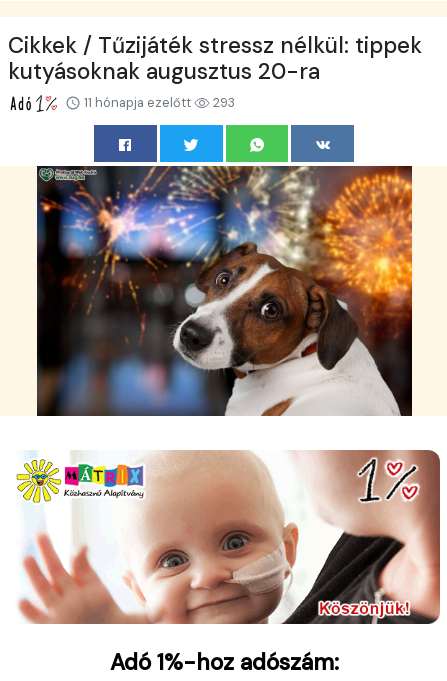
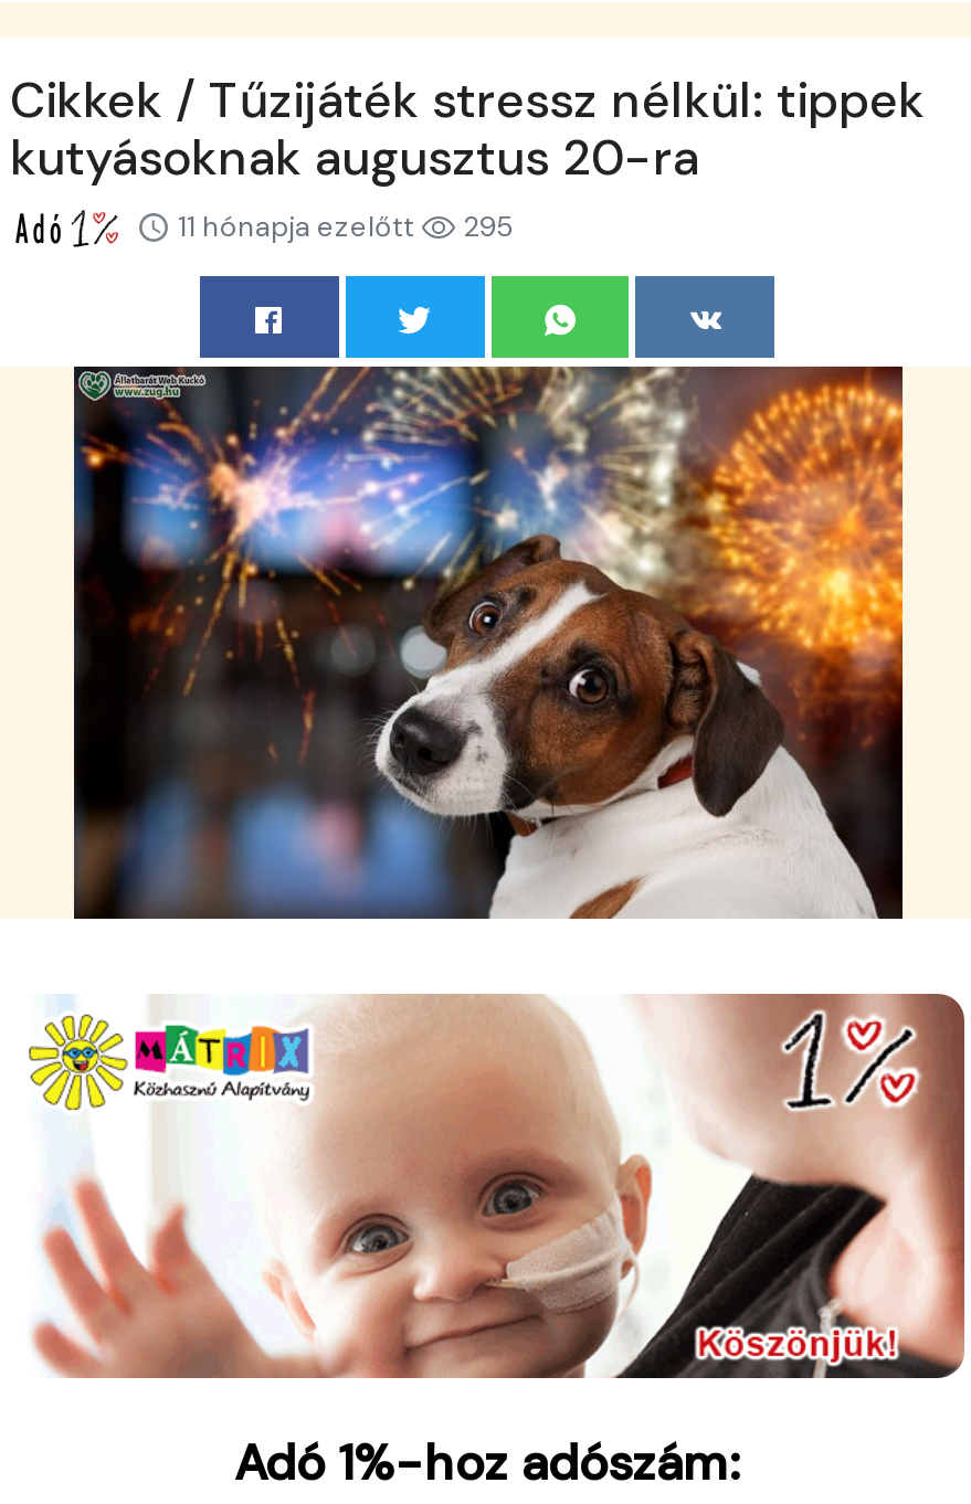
[81,94,235,111] 11 hónapja ezelőtt 293 -> [171,207,514,244] 11 hónapja ezelőtt 295

